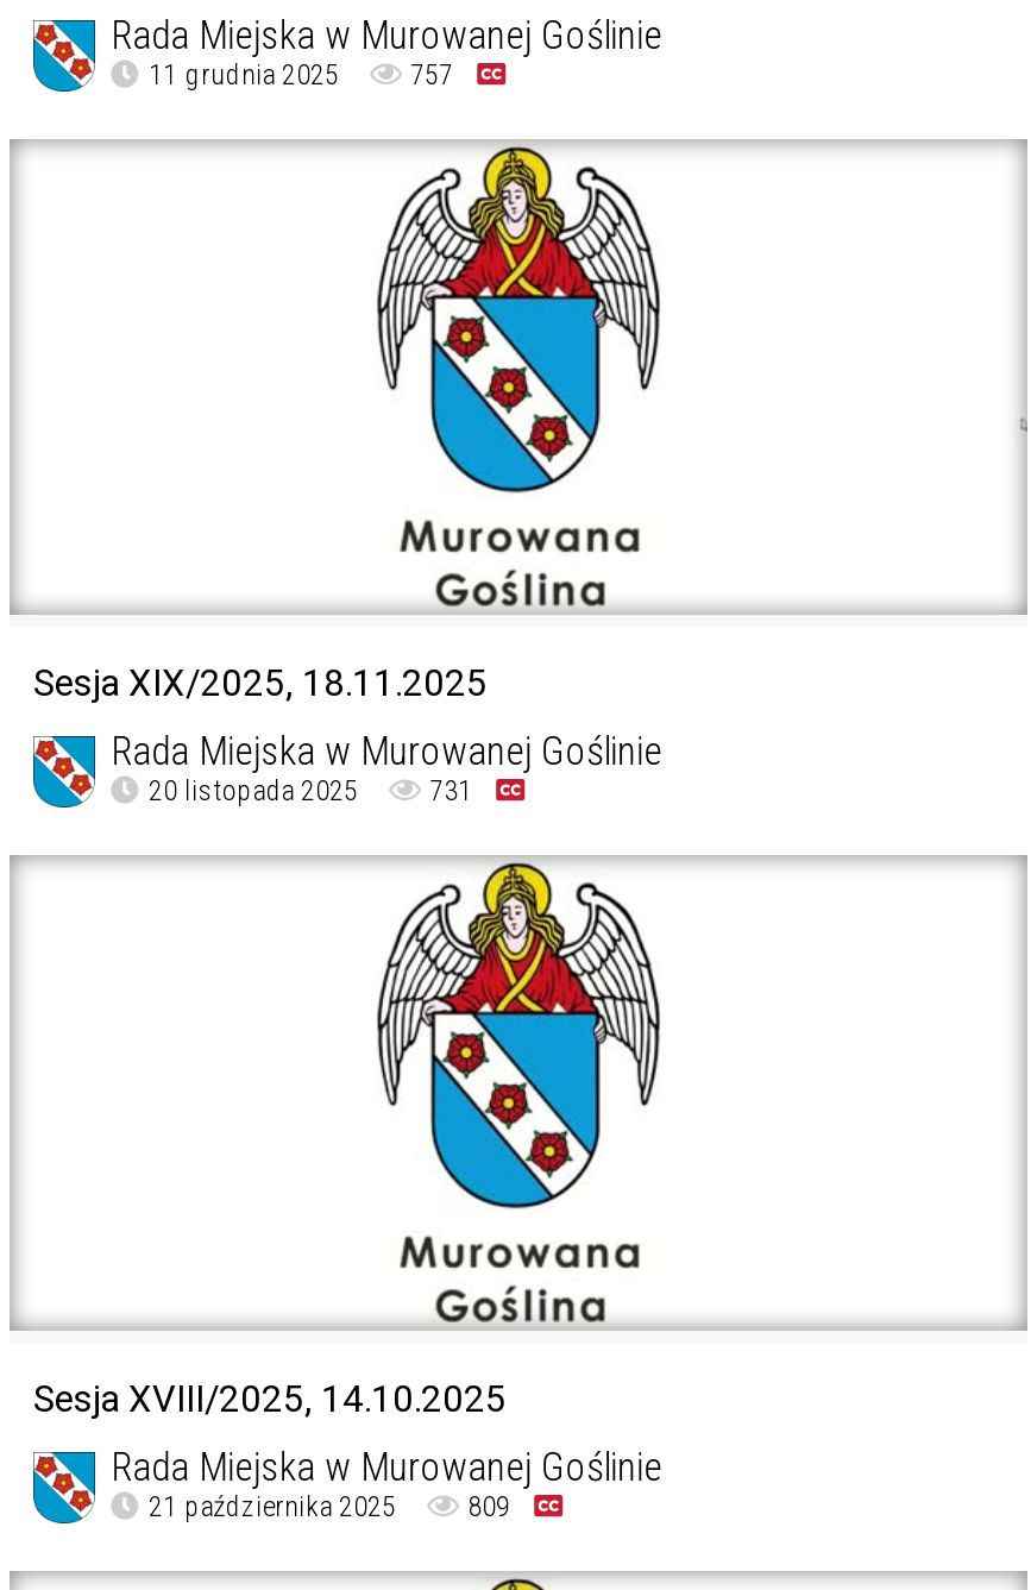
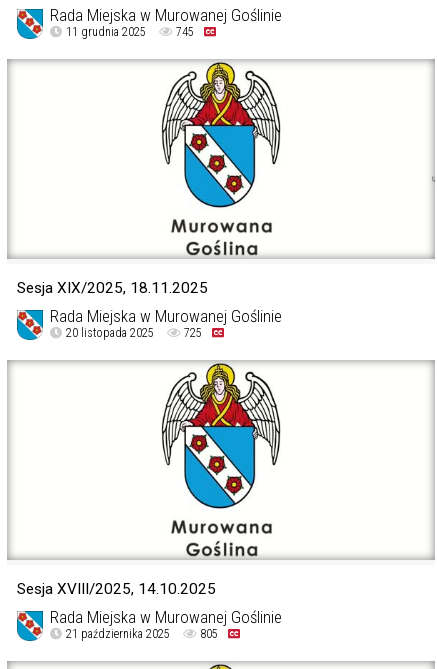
[149,58,454,92] 11 grudnia 2025 757 -> [66,25,194,39] 11 grudnia 2025 745
[149,774,473,807] 20 listopada 2025 731 -> [66,326,202,340] 20 listopada 2025 725
[149,1490,511,1523] 21 października 2025 809 -> [66,627,218,641] 21 października 2025 805

